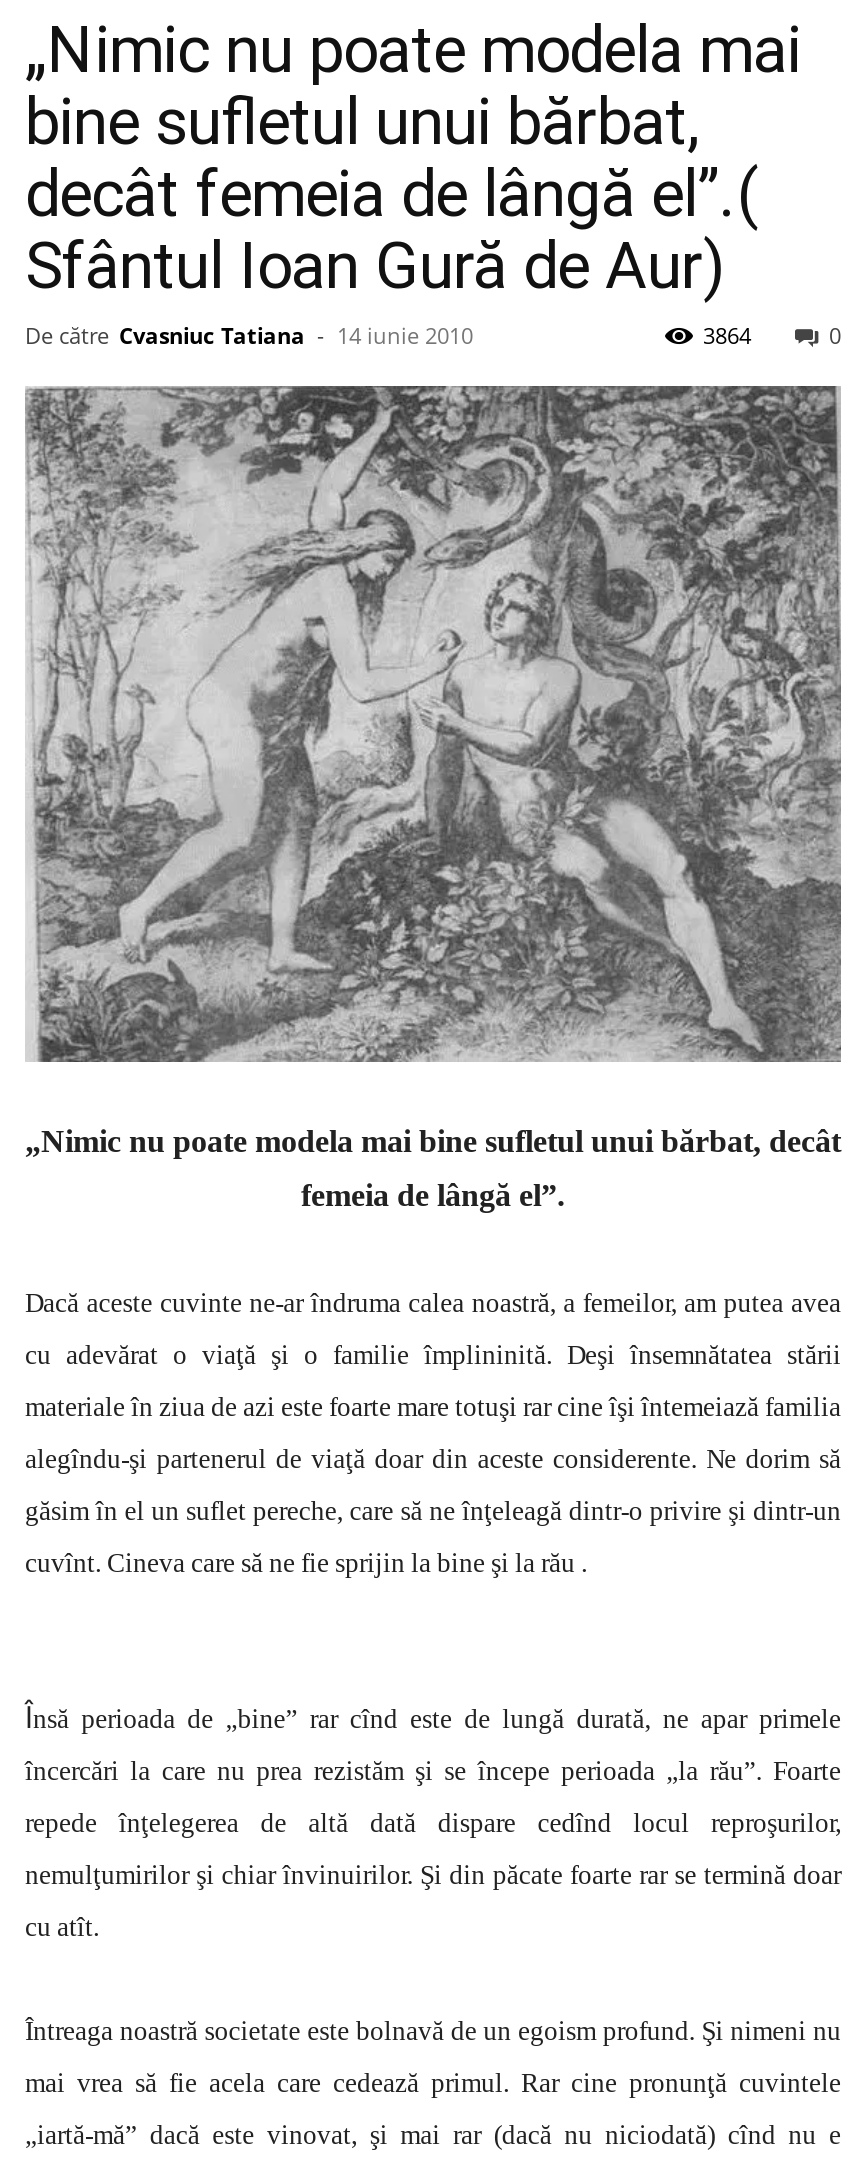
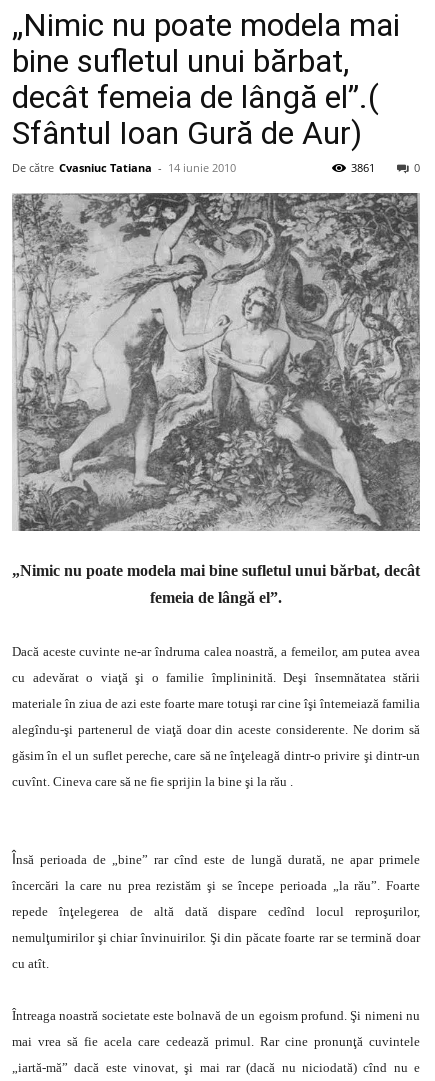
[703,320,751,350] 3864 -> [351,160,375,175] 3861

